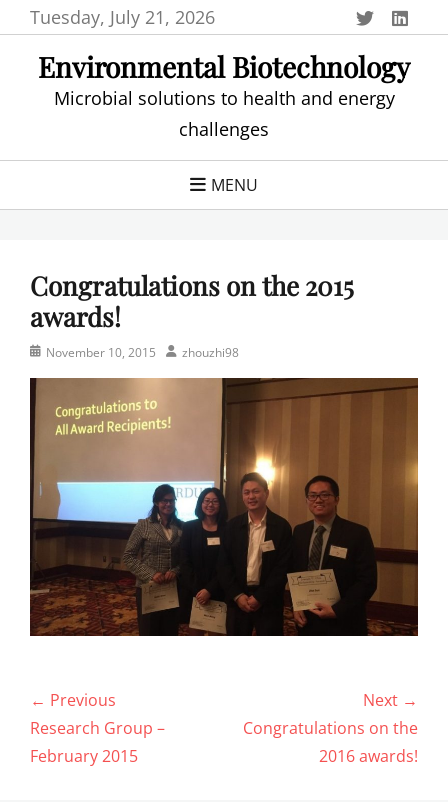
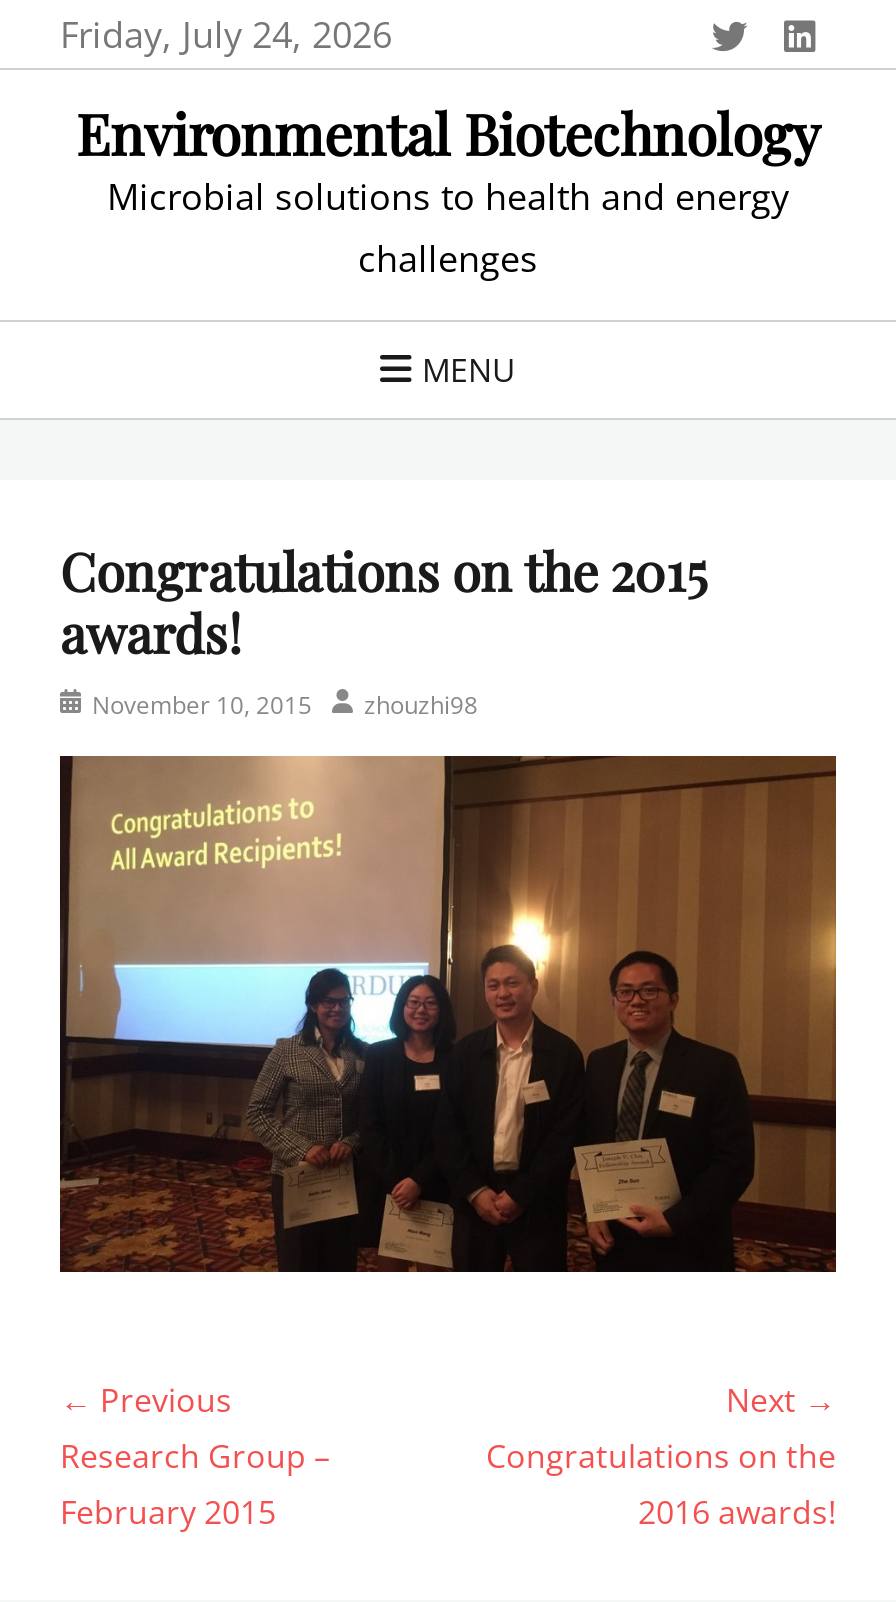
[30,5,215,29] Tuesday, July 21, 2026 -> [60,10,392,58] Friday, July 24, 2026

